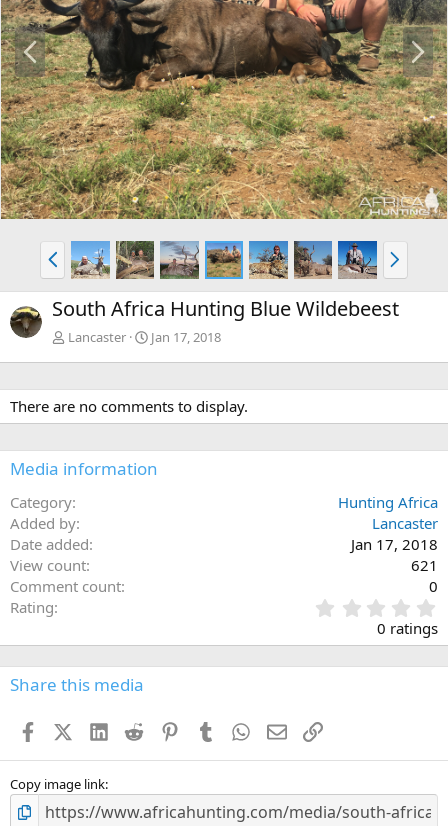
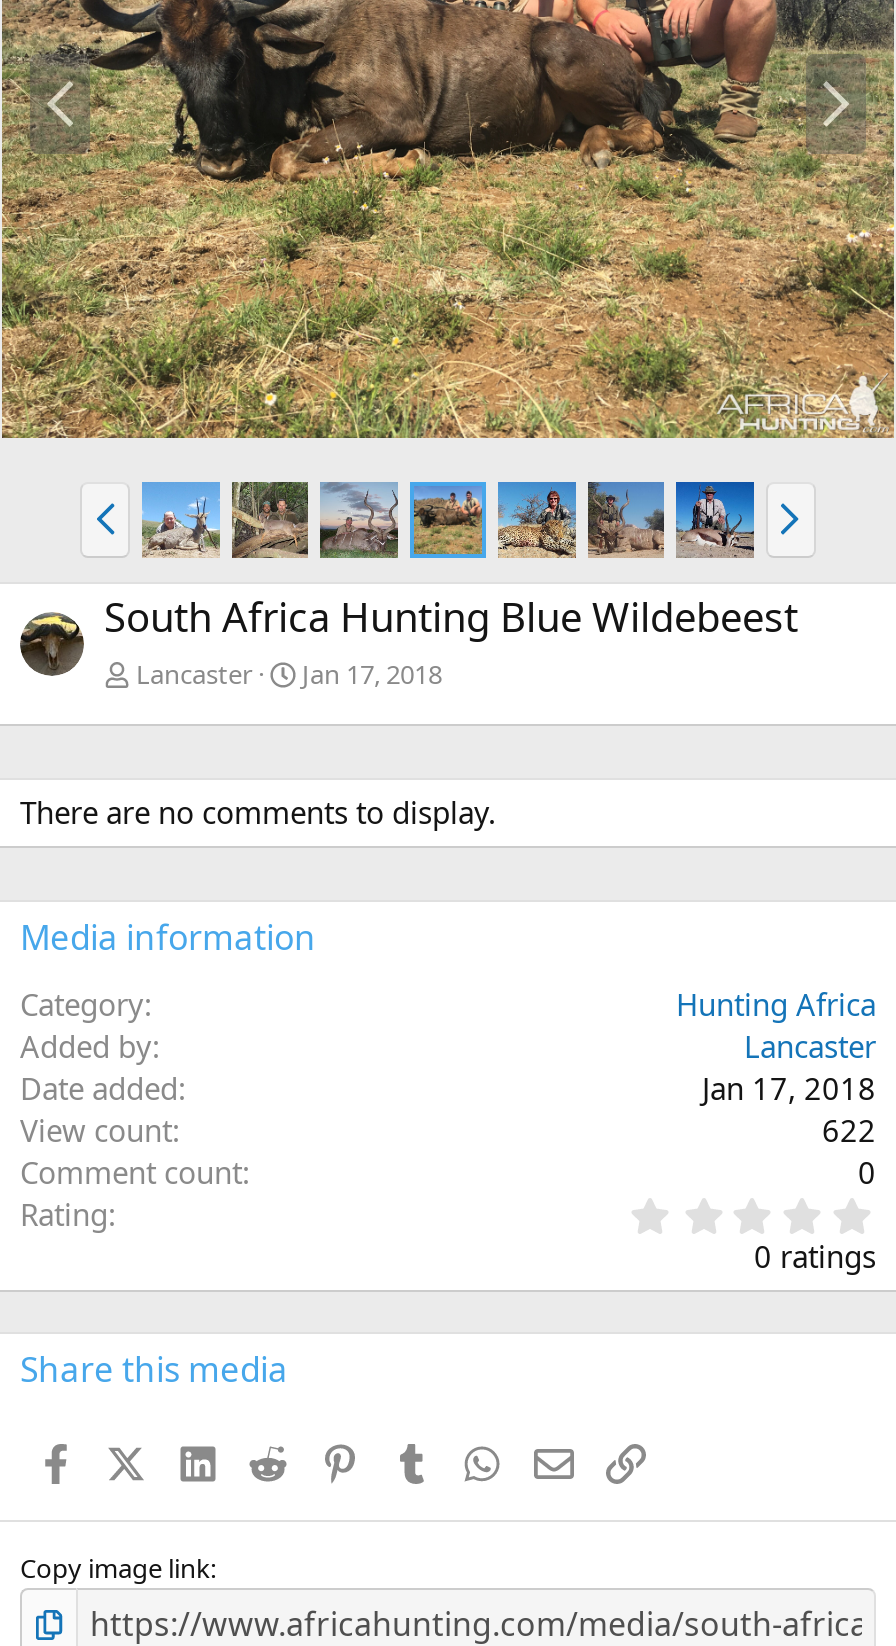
[411,555,438,575] 621 -> [822,1111,876,1151] 622

